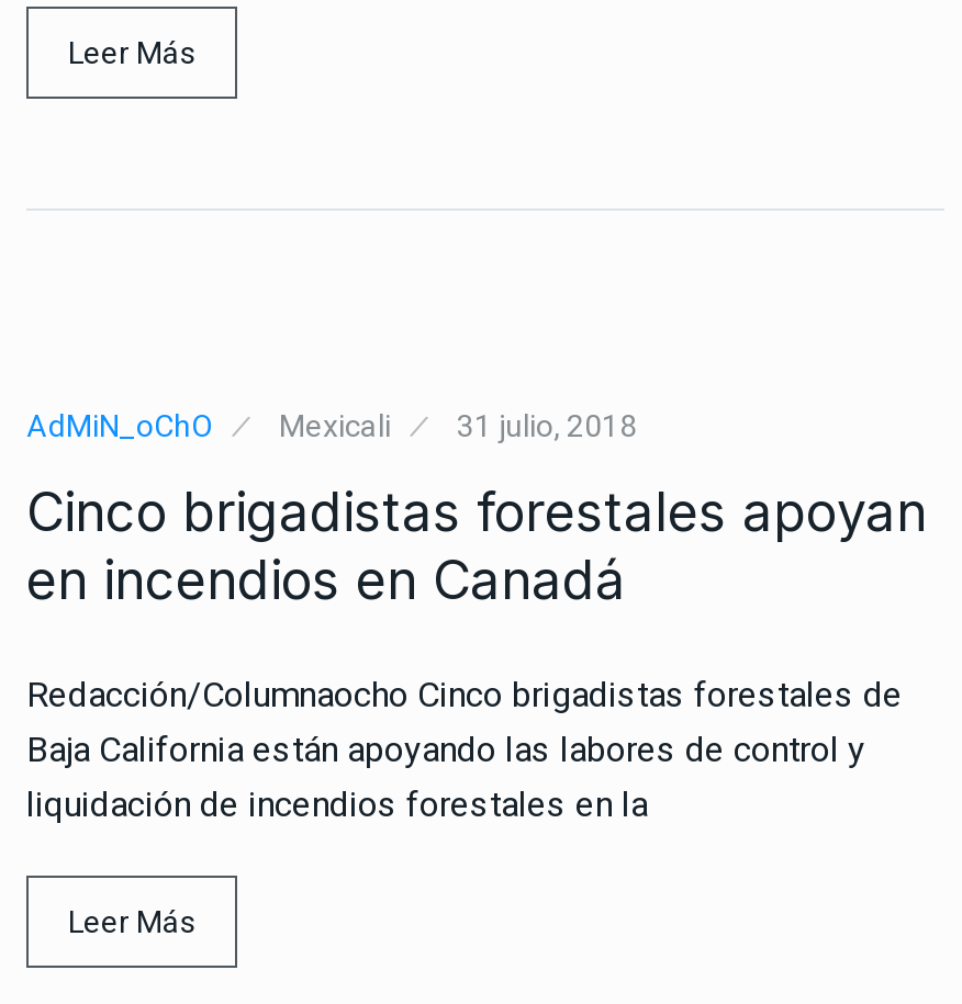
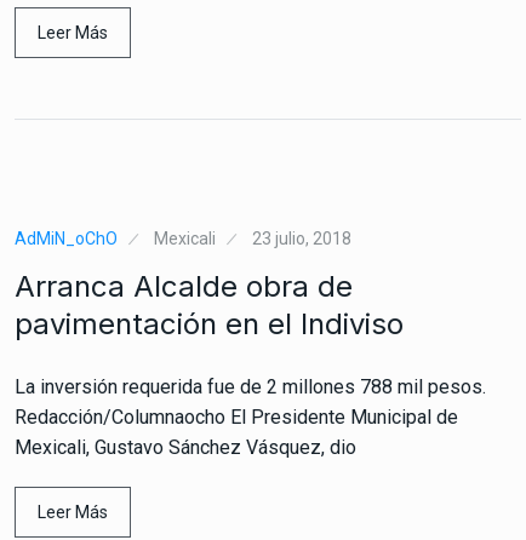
[26,408,637,444] AdMiN_oChO Mexicali 31 julio, 2018 -> [15,229,351,248] AdMiN_oChO Mexicali 23 julio, 2018
[26,481,927,612] Cinco brigadistas forestales apoyan | en incendios en Canadá -> [15,269,404,342] Arranca Alcalde obra de | pavimentación en el Indiviso
[26,674,903,825] Redacción/Columnaocho Cinco brigadistas forestales de | Baja California están apoyando las labores de control y | liquidación de incendios forestales en la -> [15,375,486,459] La inversión requerida fue de 2 millones 788 mil pesos. | Redacción/Columnaocho El Presidente Municipal de | Mexicali, Gustavo Sánchez Vásquez, dio

